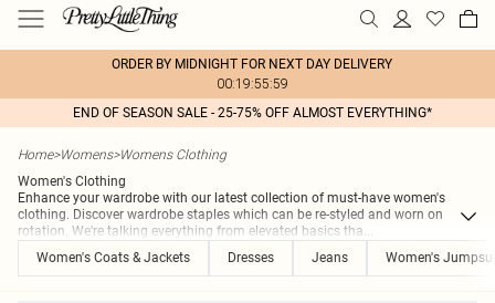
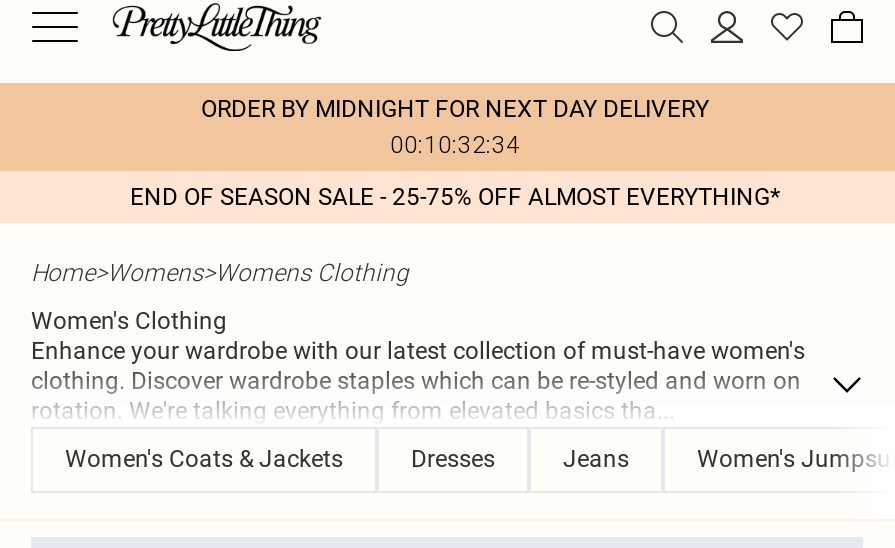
[216,75,288,92] 00:19:55:59 -> [390,129,520,159] 00:10:32:34

